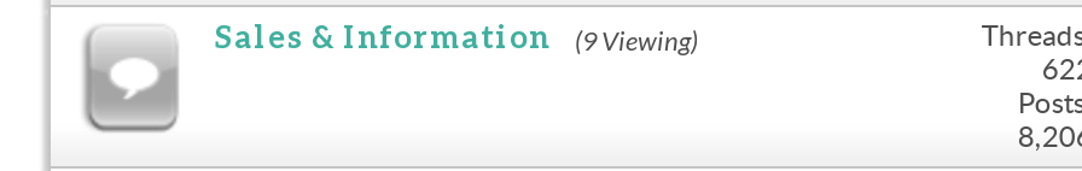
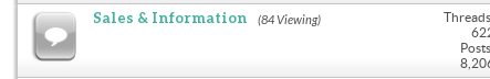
[215,17,698,58] Sales & Information (9 Viewing) -> [93,9,321,27] Sales & Information (84 Viewing)

